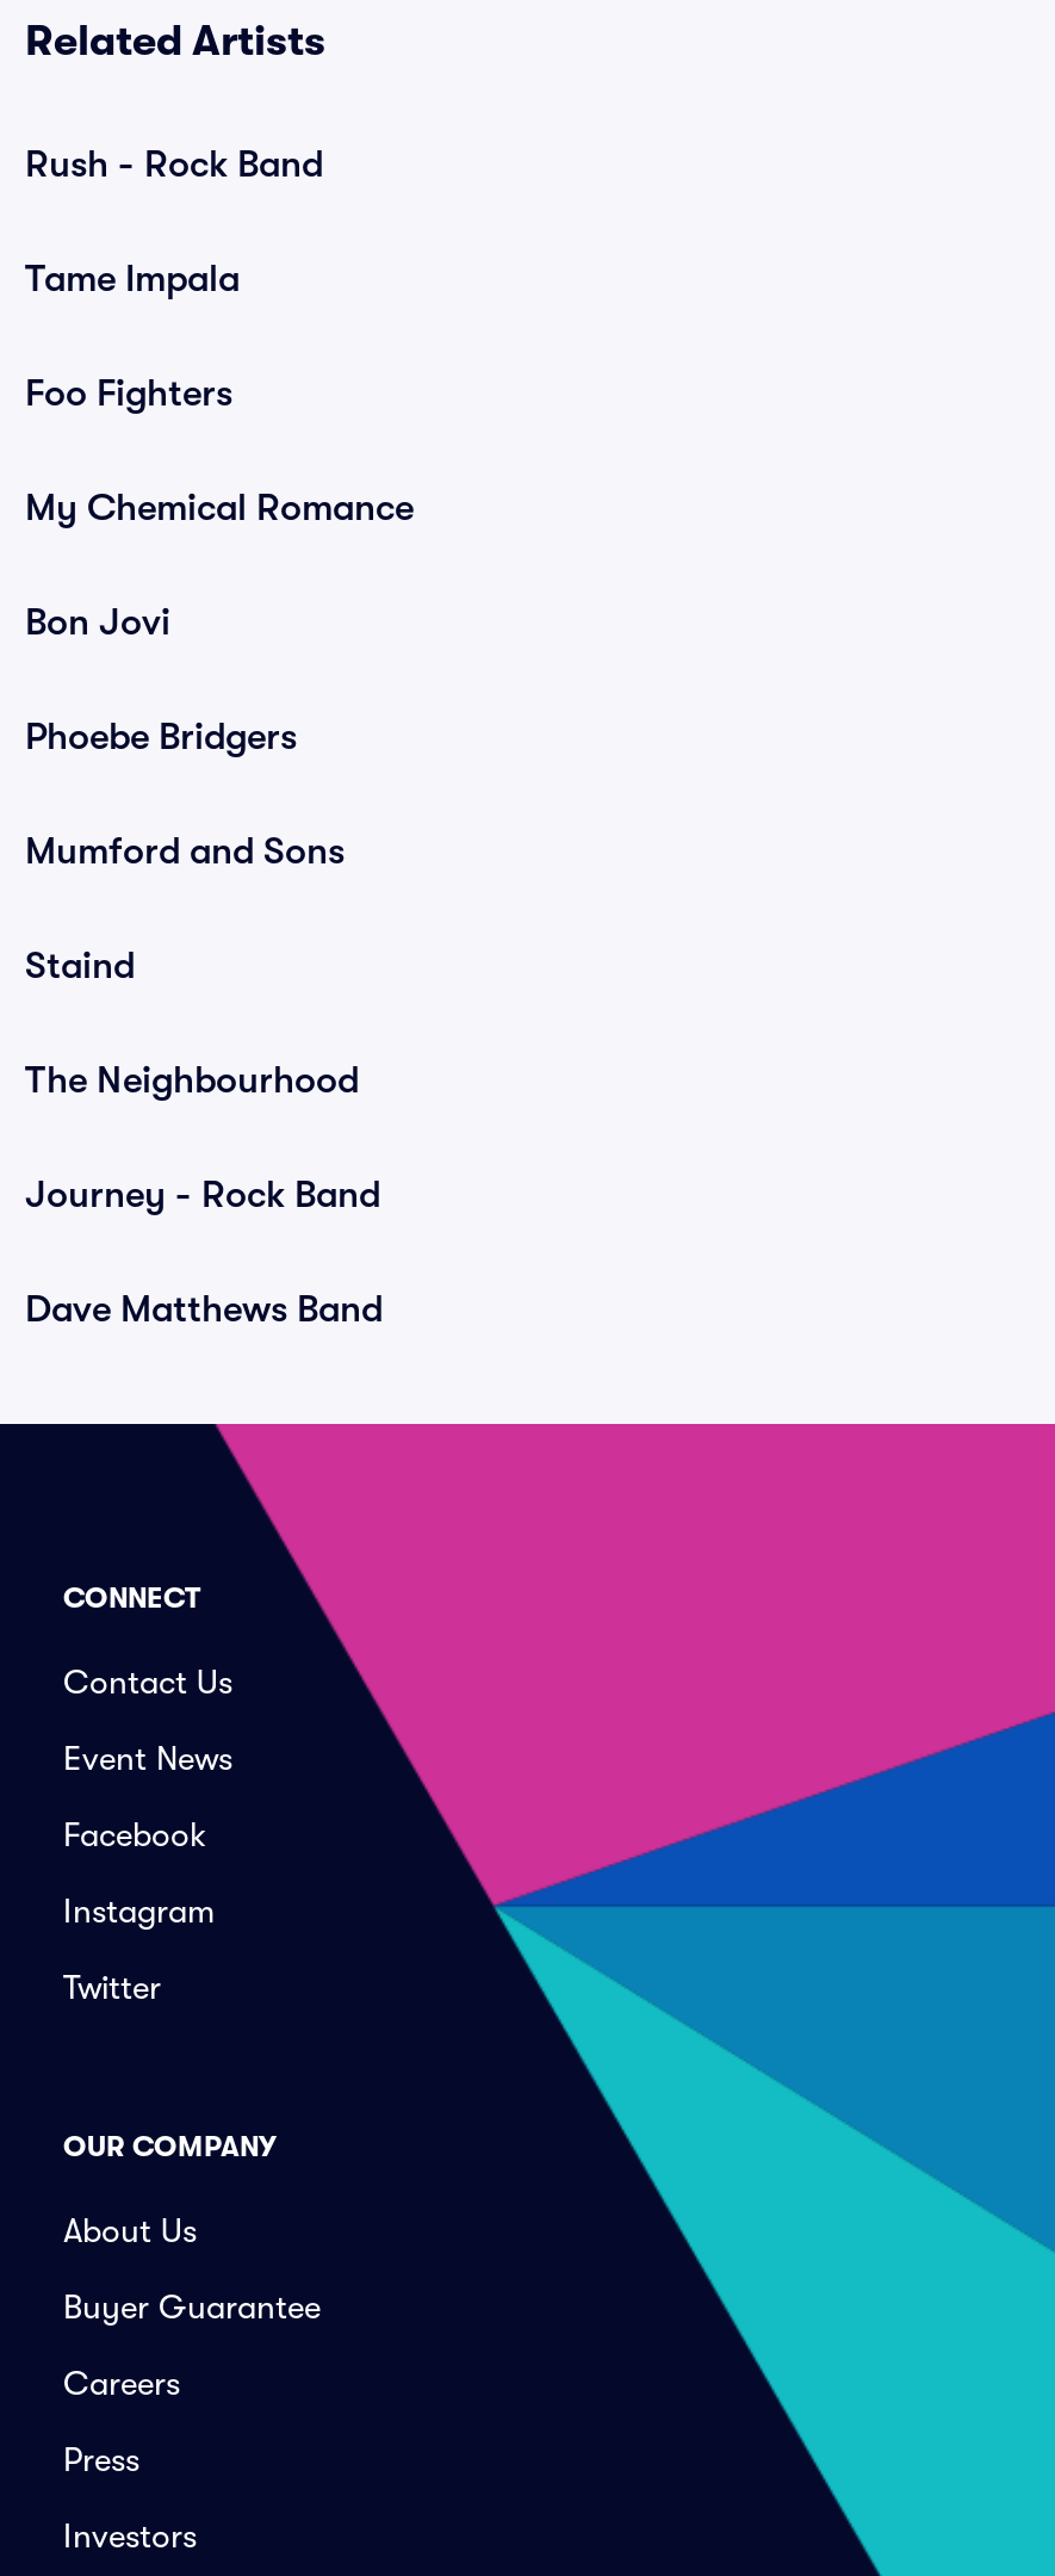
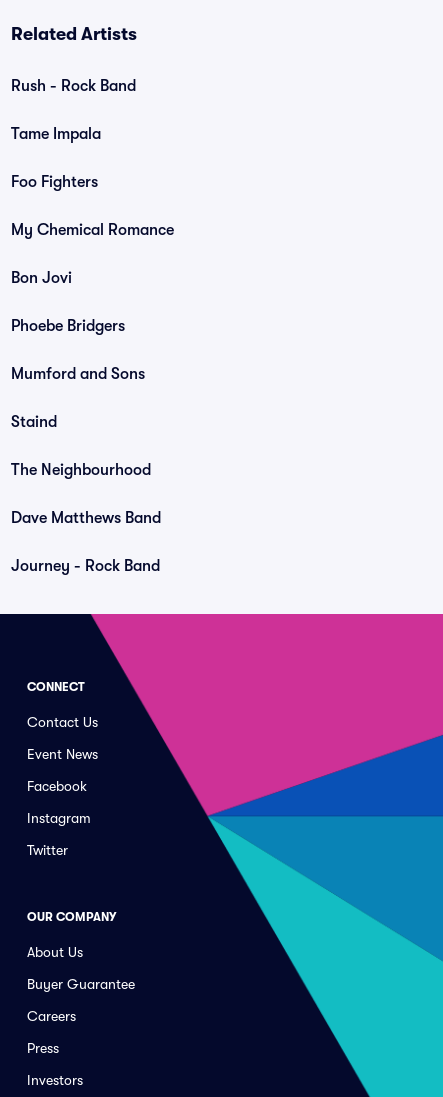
moved [25,1174,380,1216] -> [11,557,160,575]: Journey - Rock Band
moved [25,1288,383,1331] -> [11,509,161,527]: Dave Matthews Band

